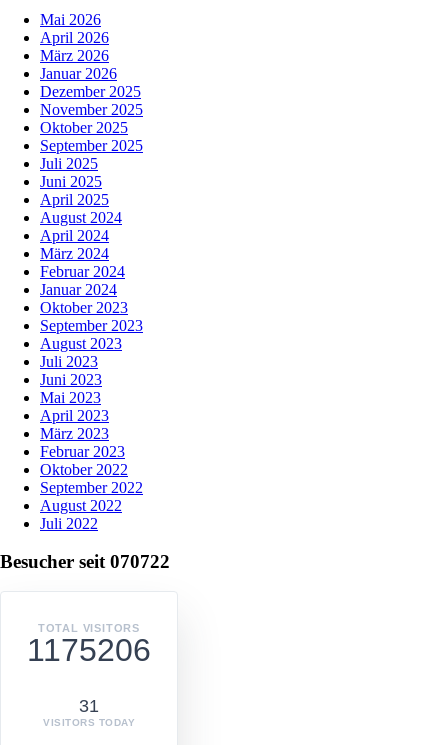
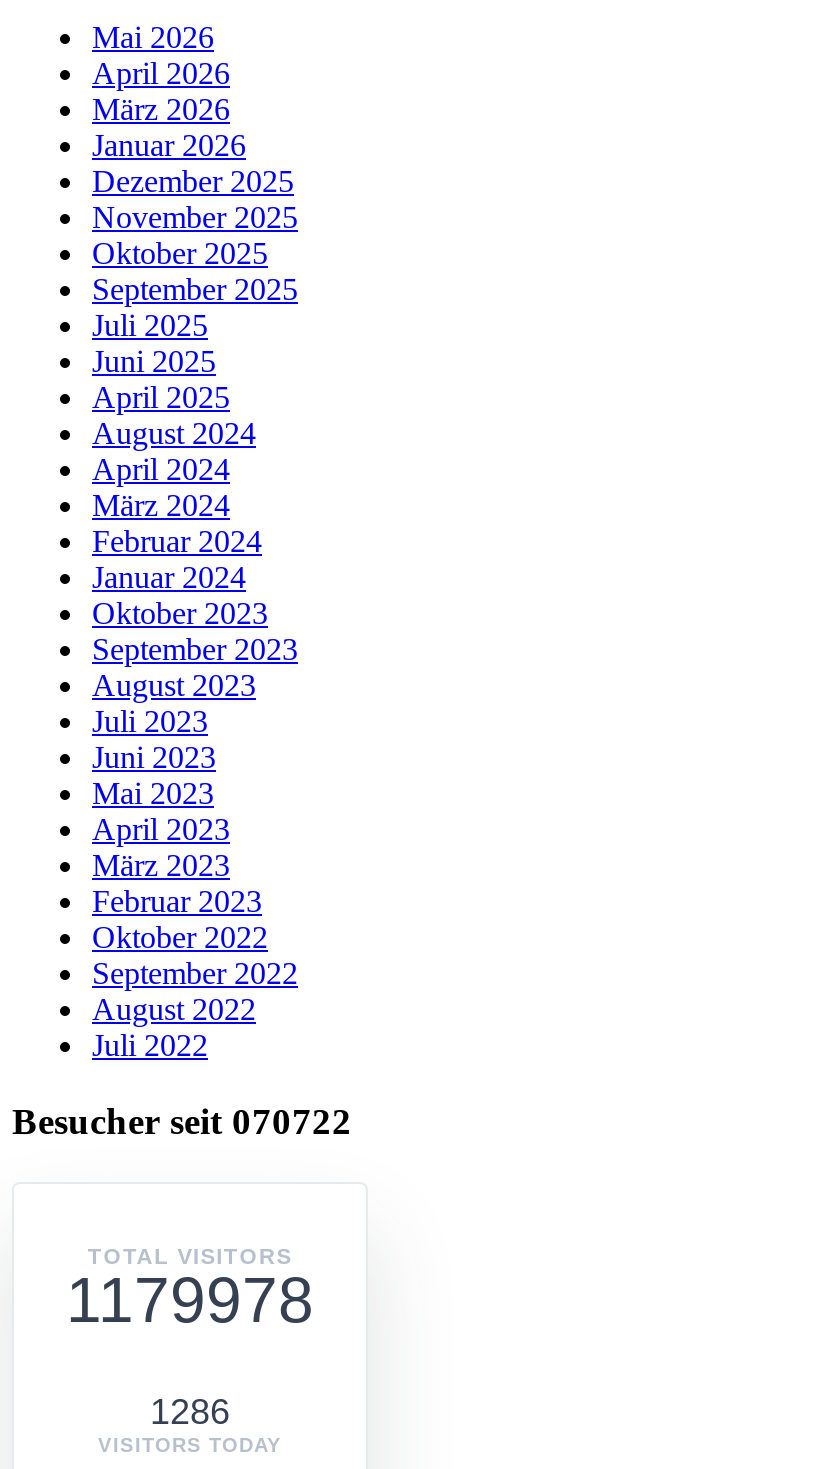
[27,632,151,668] 1175206 -> [66,1264,314,1336] 1179978
[79,696,99,716] 31 -> [150,1392,230,1432] 1286

